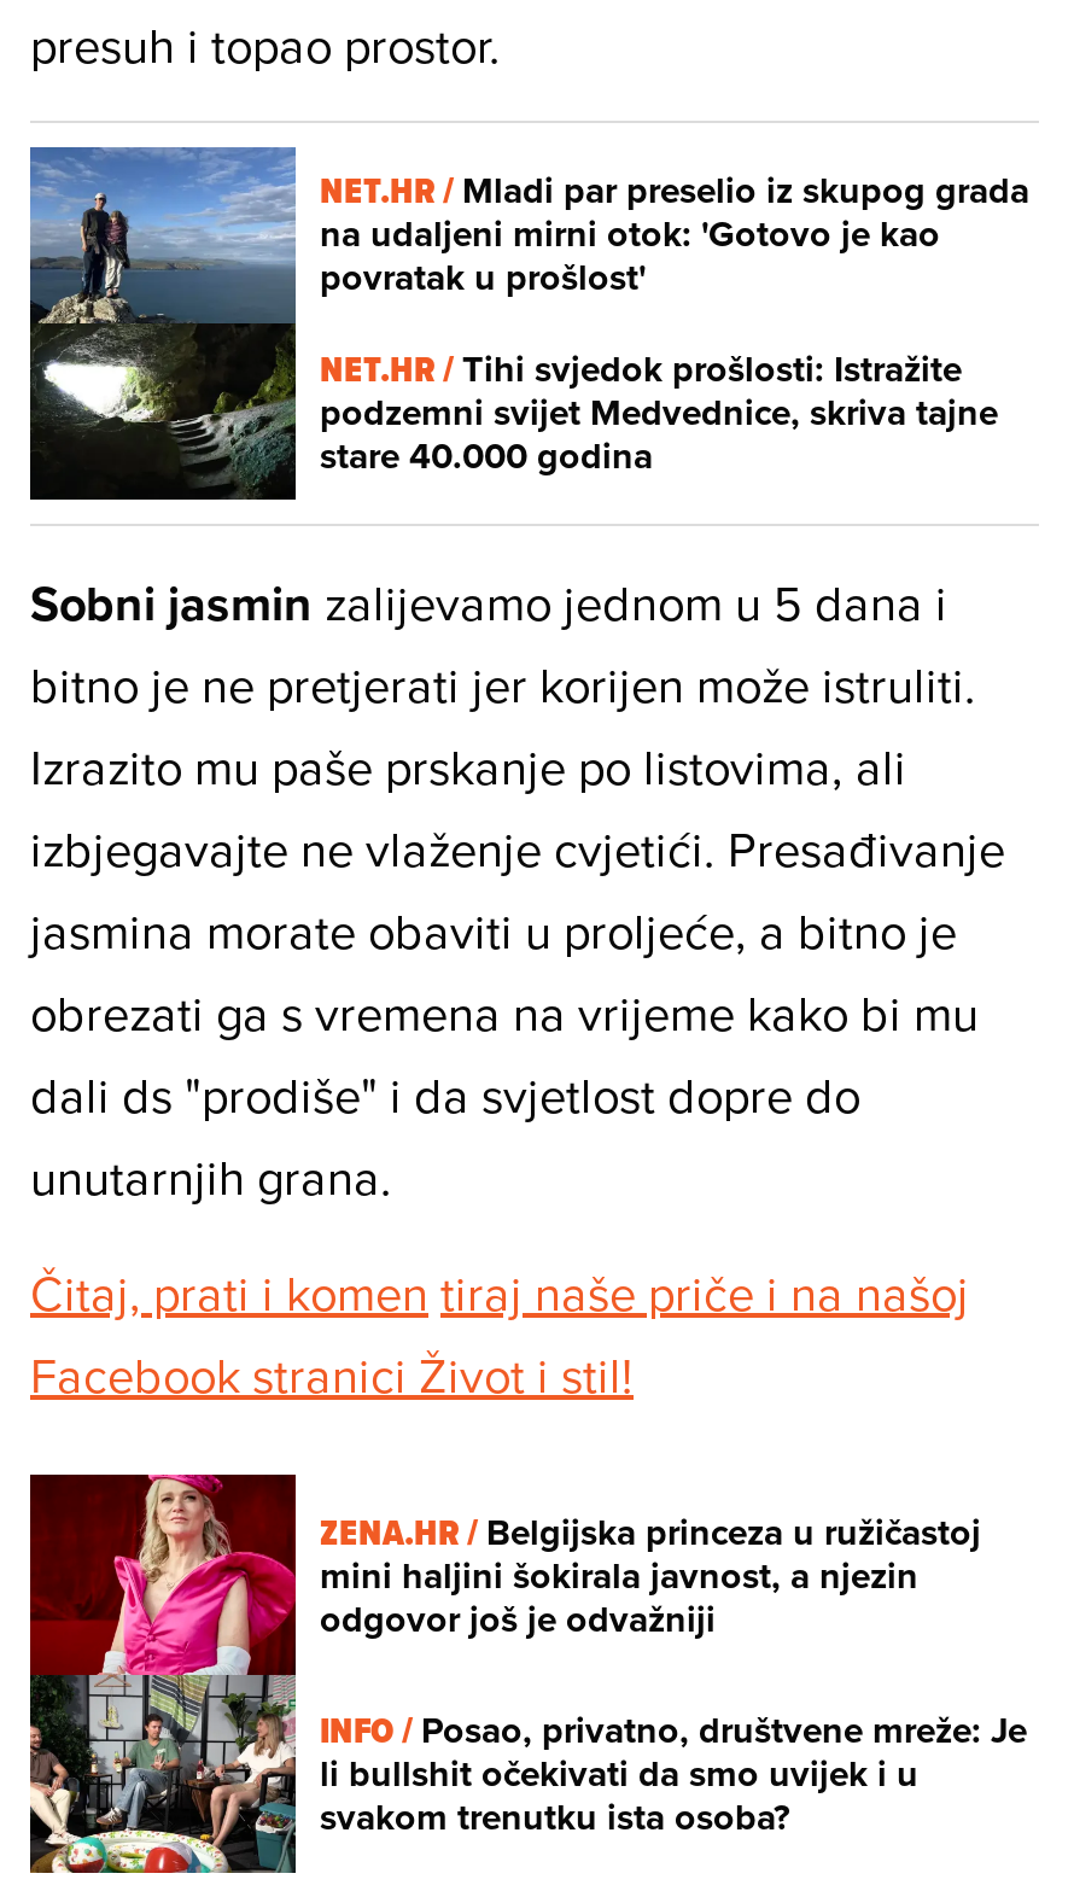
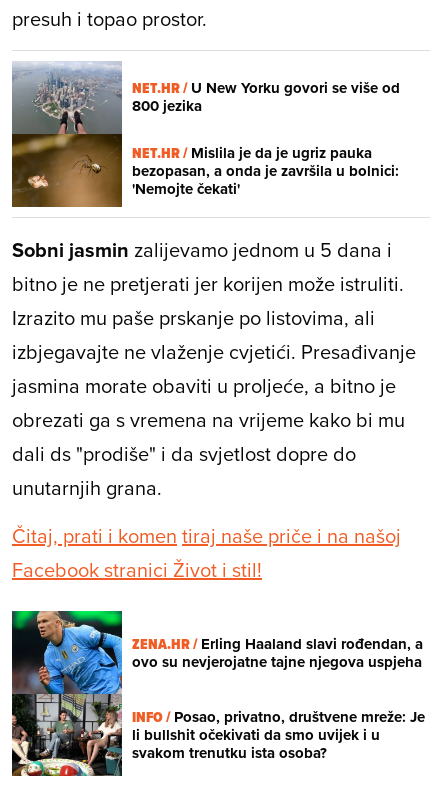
[30,145,1029,502] [image] | NET.HR / Mladi par preselio iz skupog grada | na udaljeni mirni otok: 'Gotovo je kao | povratak u prošlost' -> [11,61,400,208] [image] | NET.HR / U New Yorku govori se više od | 800 jezika
[320,342,998,482] NET.HR / Tihi svjedok prošlosti: Istražite | podzemni svijet Medvednice, skriva tajne | stare 40.000 godina -> [132,142,399,200] NET.HR / Mislila je da je ugriz pauka | bezopasan, a onda je završila u bolnici: | 'Nemojte čekati'
[30,1472,981,1677] [image] | ZENA.HR / Belgijska princeza u ružičastoj | mini haljini šokirala javnost, a njezin | odgovor još je odvažniji -> [12,610,423,695] [image] | ZENA.HR / Erling Haaland slavi rođendan, a | ovo su nevjerojatne tajne njegova uspjeha

